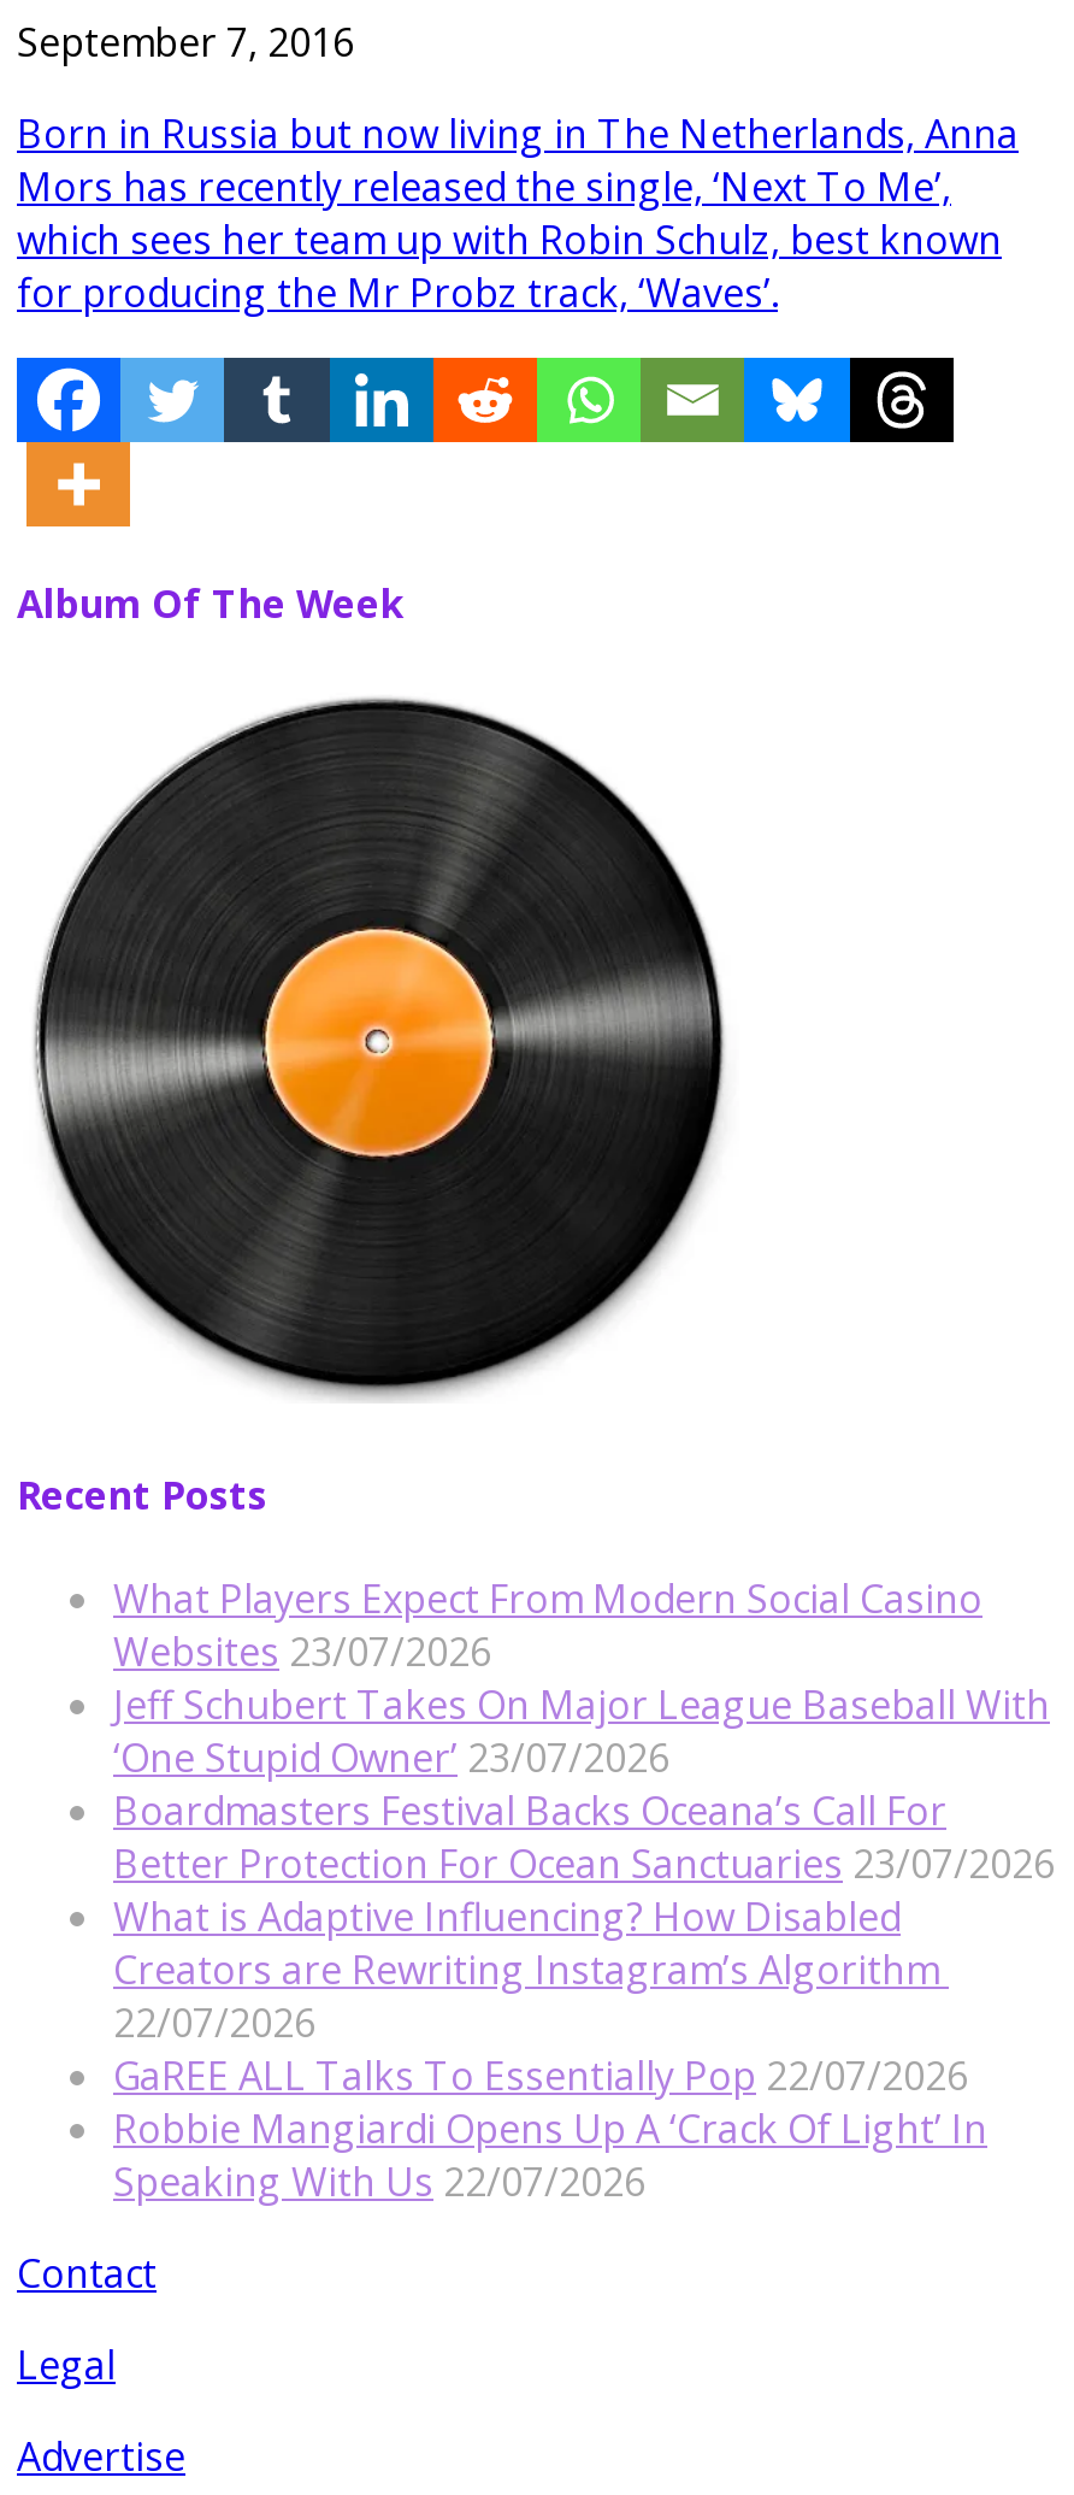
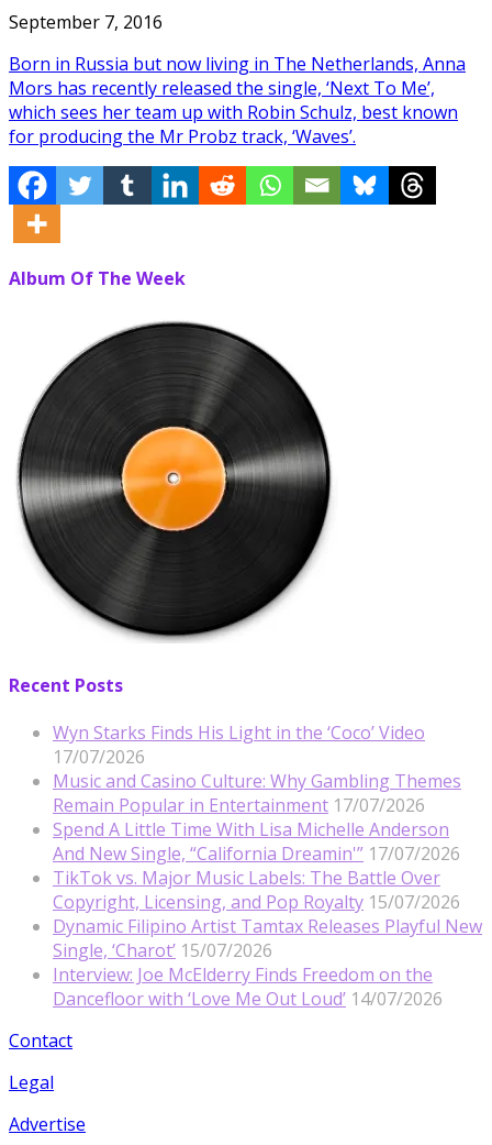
[113,1572,1055,2208] What Players Expect From Modern Social Casino | Websites 23/07/2026 | Jeff Schubert Takes On Major League Baseball With | ‘One Stupid Owner’ 23/07/2026 | Boardmasters Festival Backs Oceana’s Call For | Better Protection For Ocean Sanctuaries 23/07/2026 | What is Adaptive Influencing? How Disabled | Creators are Rewriting Instagram’s Algorithm | 22/07/2026 | GaREE ALL Talks To Essentially Pop 22/07/2026 | Robbie Mangiardi Opens Up A ‘Crack Of Light’ In | Speaking With Us 22/07/2026 -> [53,720,482,1011] Wyn Starks Finds His Light in the ‘Coco’ Video | 17/07/2026 | Music and Casino Culture: Why Gambling Themes | Remain Popular in Entertainment 17/07/2026 | Spend A Little Time With Lisa Michelle Anderson | And New Single, “California Dreamin'” 17/07/2026 | TikTok vs. Major Music Labels: The Battle Over | Copyright, Licensing, and Pop Royalty 15/07/2026 | Dynamic Filipino Artist Tamtax Releases Playful New | Single, ‘Charot’ 15/07/2026 | Interview: Joe McElderry Finds Freedom on the | Dancefloor with ‘Love Me Out Loud’ 14/07/2026

